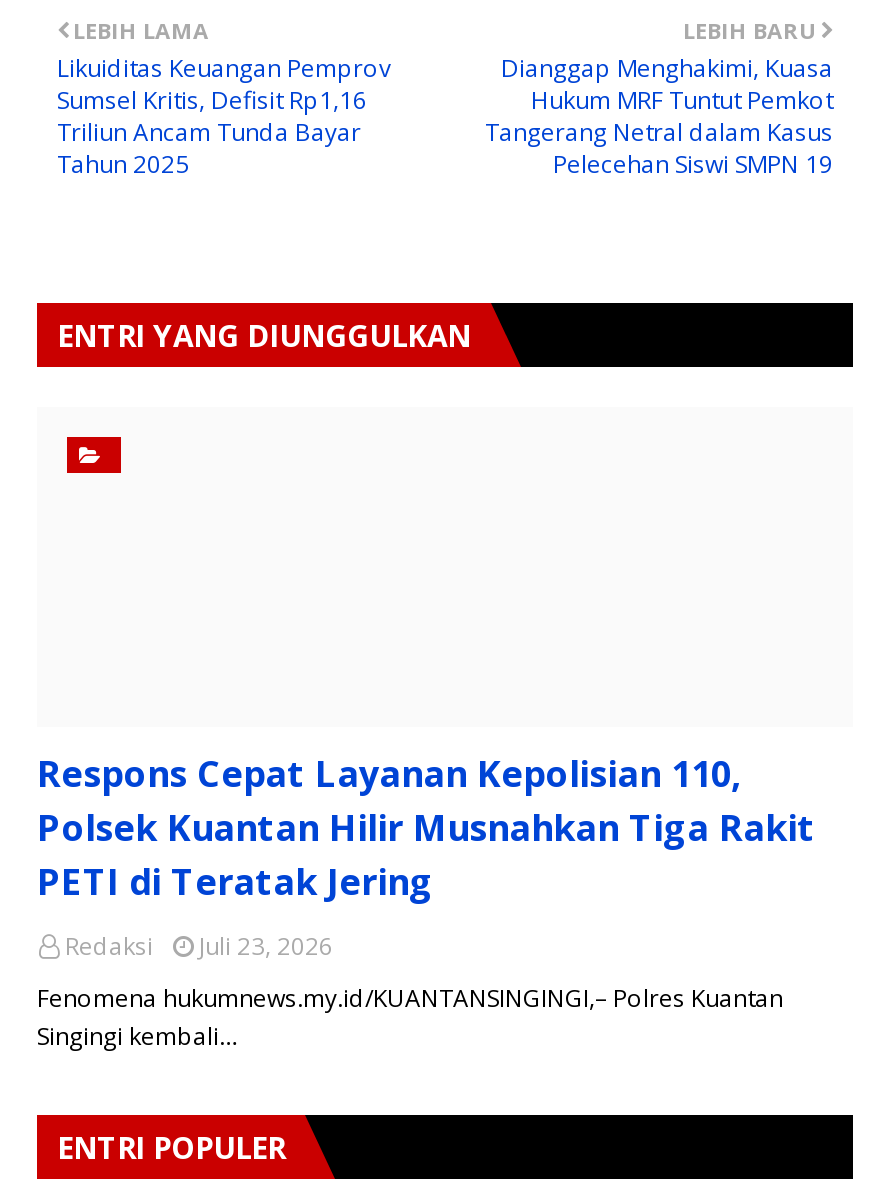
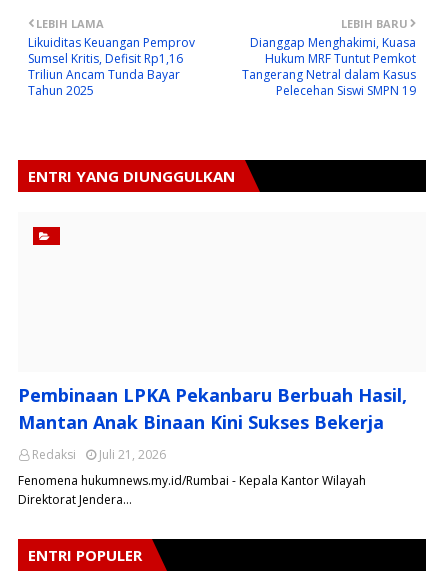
[37,749,815,905] Respons Cepat Layanan Kepolisian 110, | Polsek Kuantan Hilir Musnahkan Tiga Rakit | PETI di Teratak Jering -> [18,383,407,434] Pembinaan LPKA Pekanbaru Berbuah Hasil, | Mantan Anak Binaan Kini Sukses Bekerja
[65,929,333,963] Redaksi Juli 23, 2026 -> [32,446,166,463] Redaksi Juli 21, 2026
[37,981,783,1053] Fenomena hukumnews.my.id/KUANTANSINGINGI,– Polres Kuantan | Singingi kembali… -> [18,472,366,508] Fenomena hukumnews.my.id/Rumbai - Kepala Kantor Wilayah | Direktorat Jendera…

